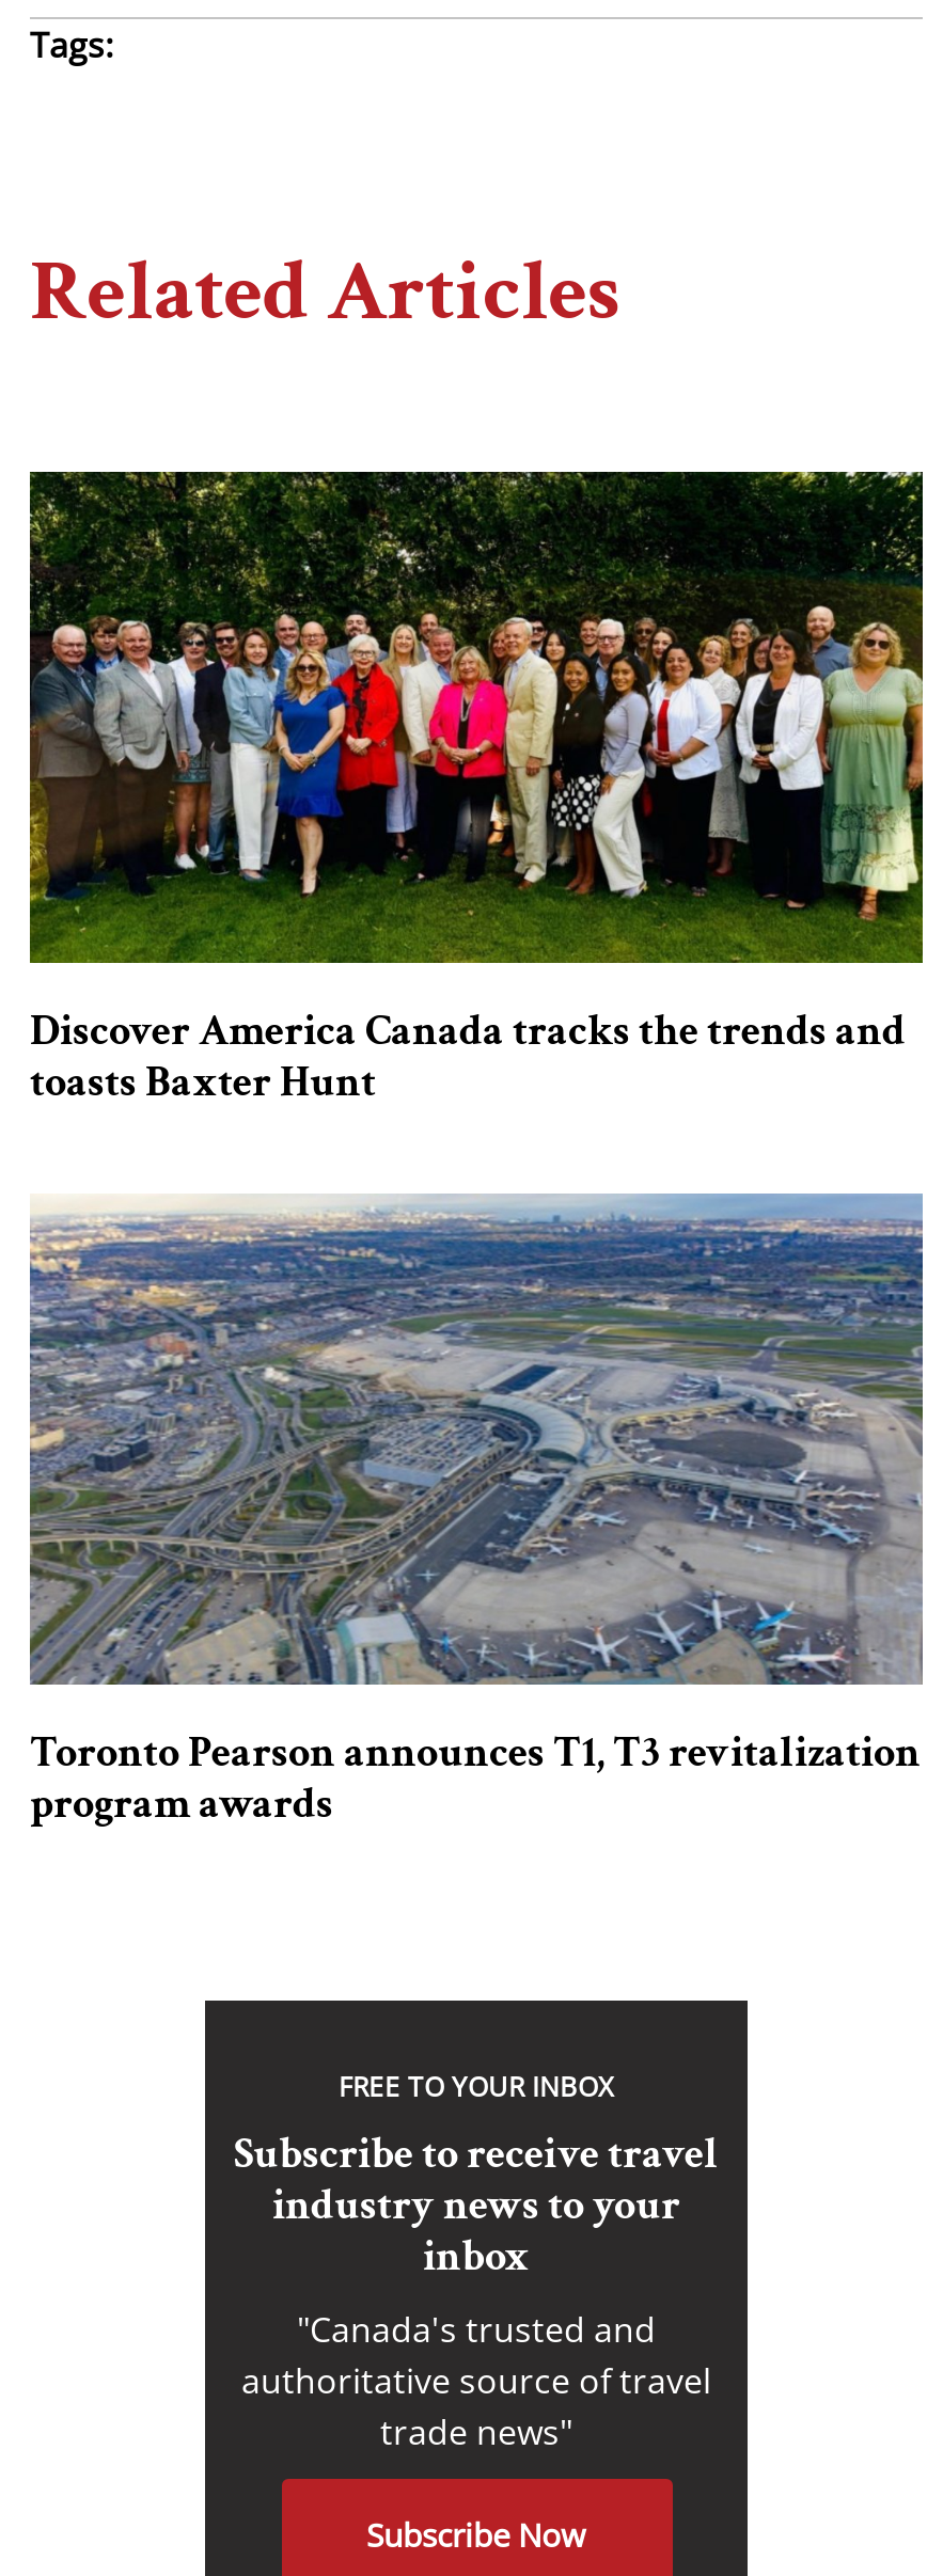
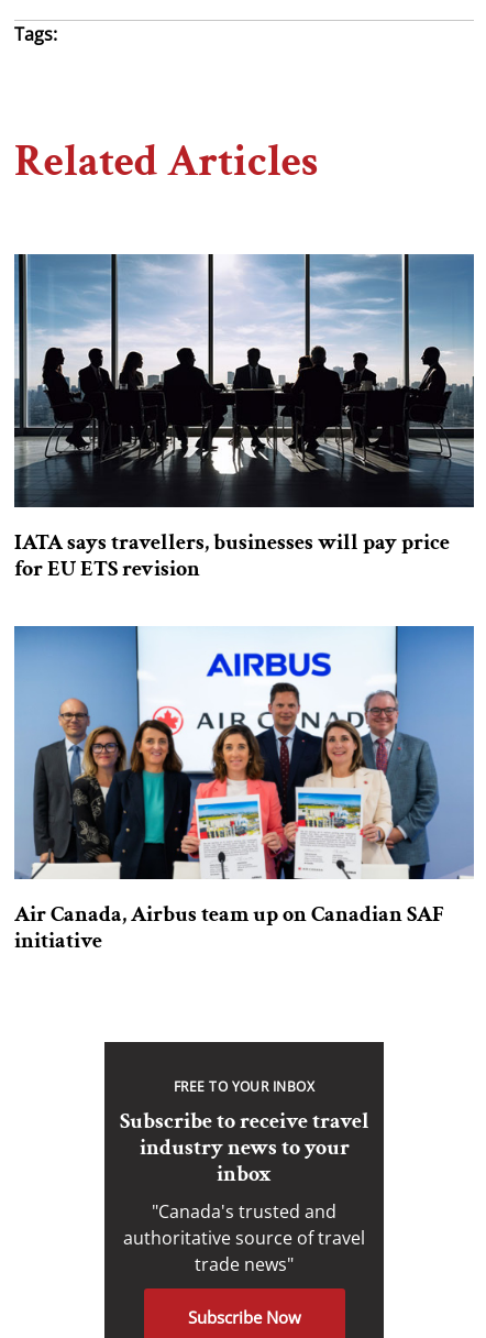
[28,470,925,1110] [image] | Discover America Canada tracks the trends and | toasts Baxter Hunt -> [13,253,475,583] [image] | IATA says travellers, businesses will pay price | for EU ETS revision
[30,1194,925,1832] [image] | Toronto Pearson announces T1, T3 revitalization | program awards -> [13,625,474,955] [image] | Air Canada, Airbus team up on Canadian SAF | initiative

